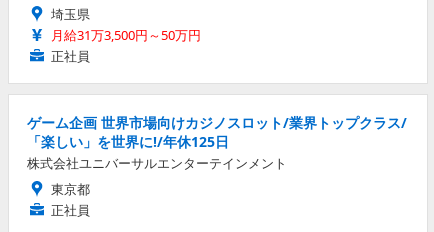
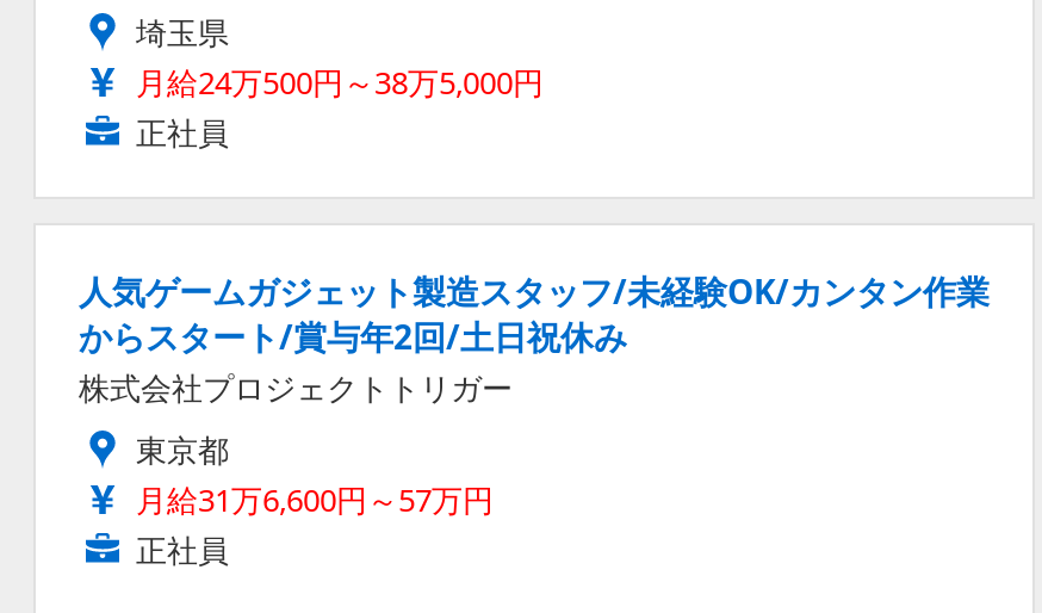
[51,26,201,44] 月給31万3,500円～50万円 -> [136,62,544,104] 月給24万500円～38万5,000円
[27,113,407,172] ゲーム企画 世界市場向けカジノスロット/業界トップクラス/ | 「楽しい」を世界に!/年休125日 | 株式会社ユニバーサルエンターテインメント -> [79,269,990,410] 人気ゲームガジェット製造スタッフ/未経験OK/カンタン作業 | からスタート/賞与年2回/土日祝休み | 株式会社プロジェクトトリガー
none -> [136,479,494,522] 月給31万6,600円～57万円

